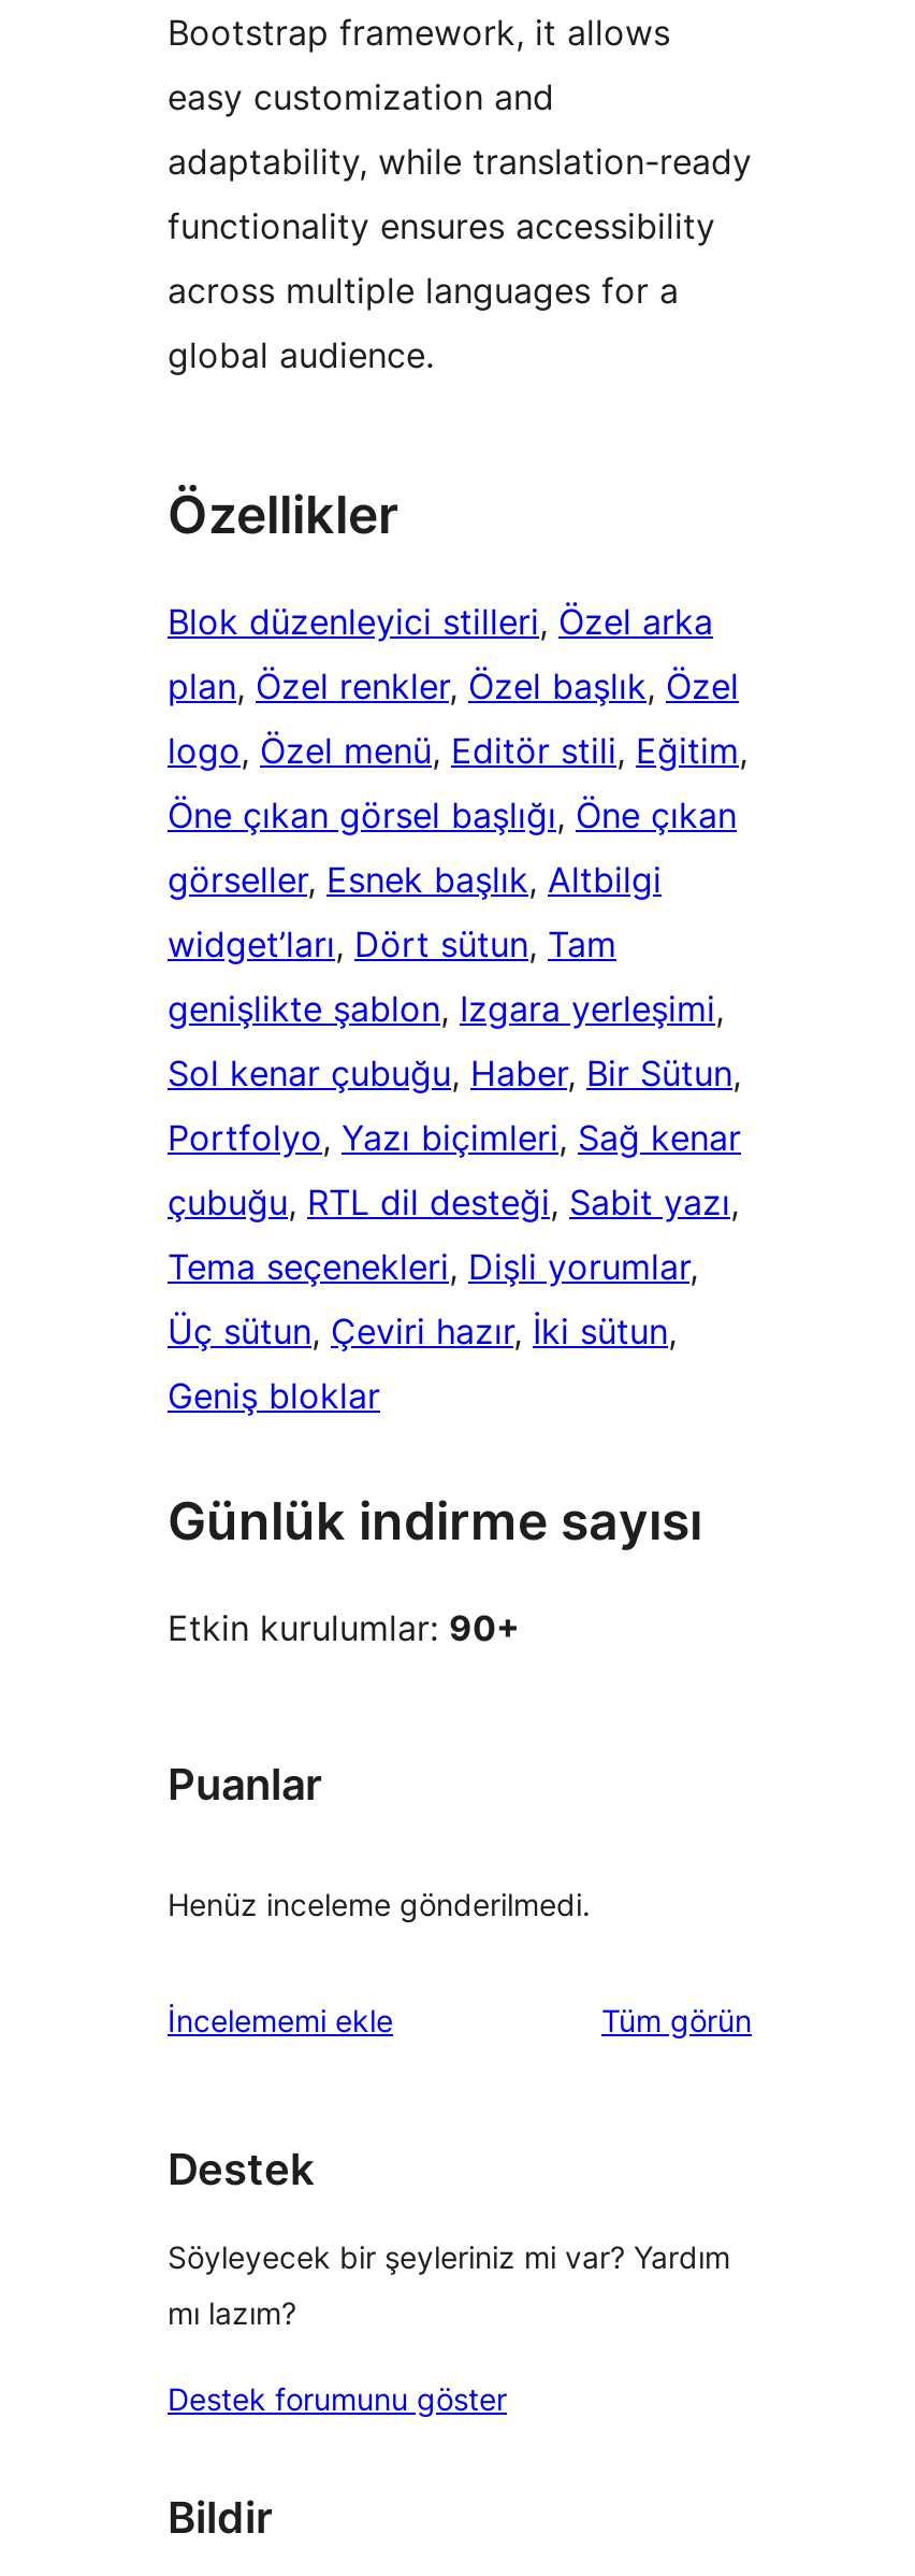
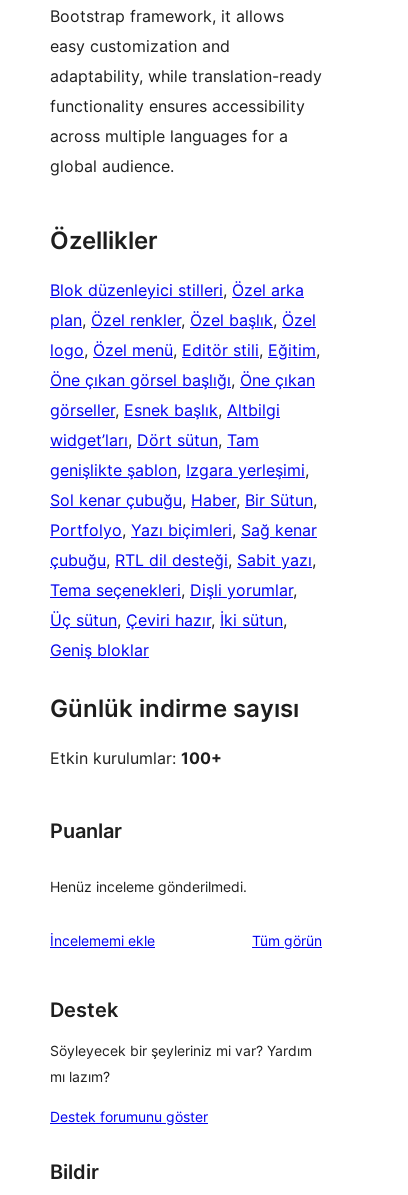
[168,1606,520,1649] Etkin kurulumlar: 90+ -> [50,748,222,768] Etkin kurulumlar: 100+

